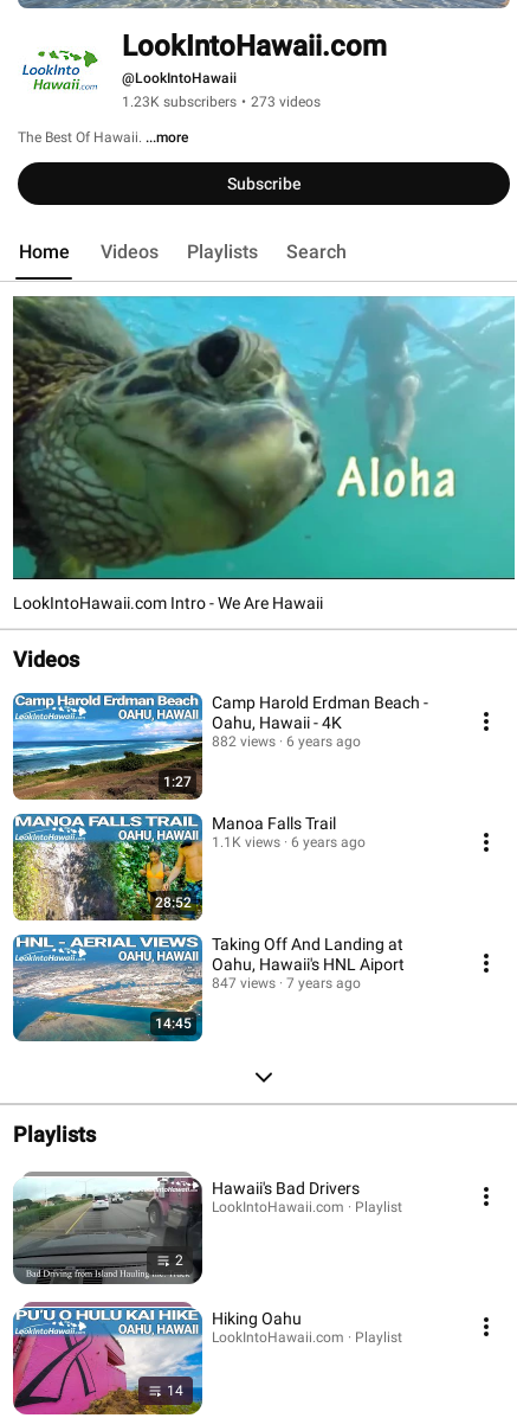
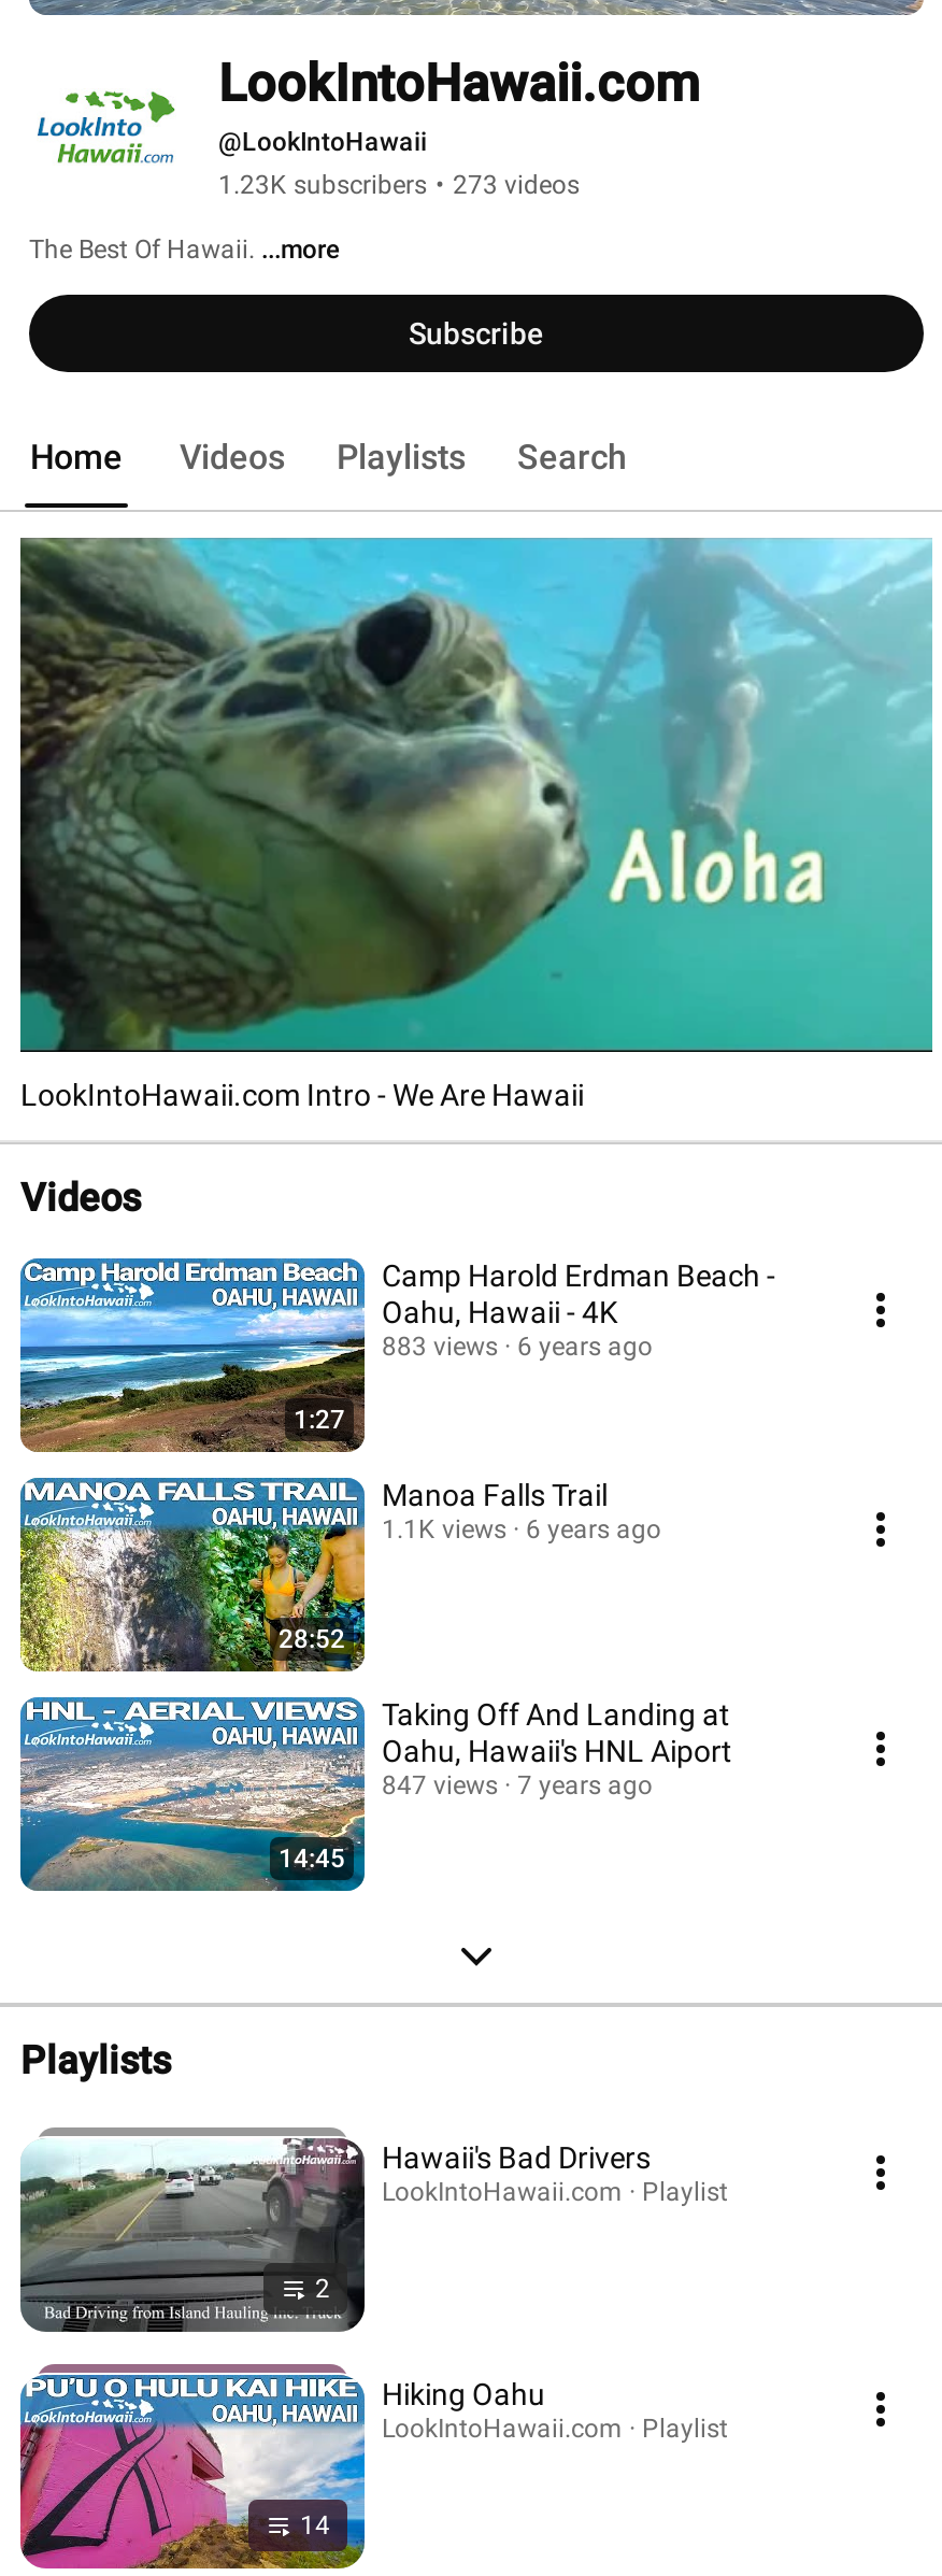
[212,733,361,749] 882 views 6 years ago -> [382,1330,653,1361] 883 views 6 years ago

